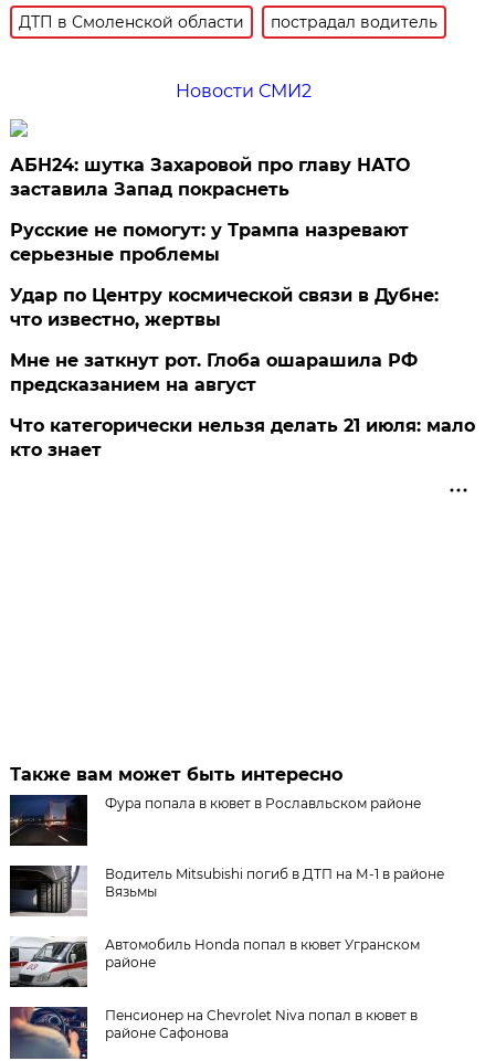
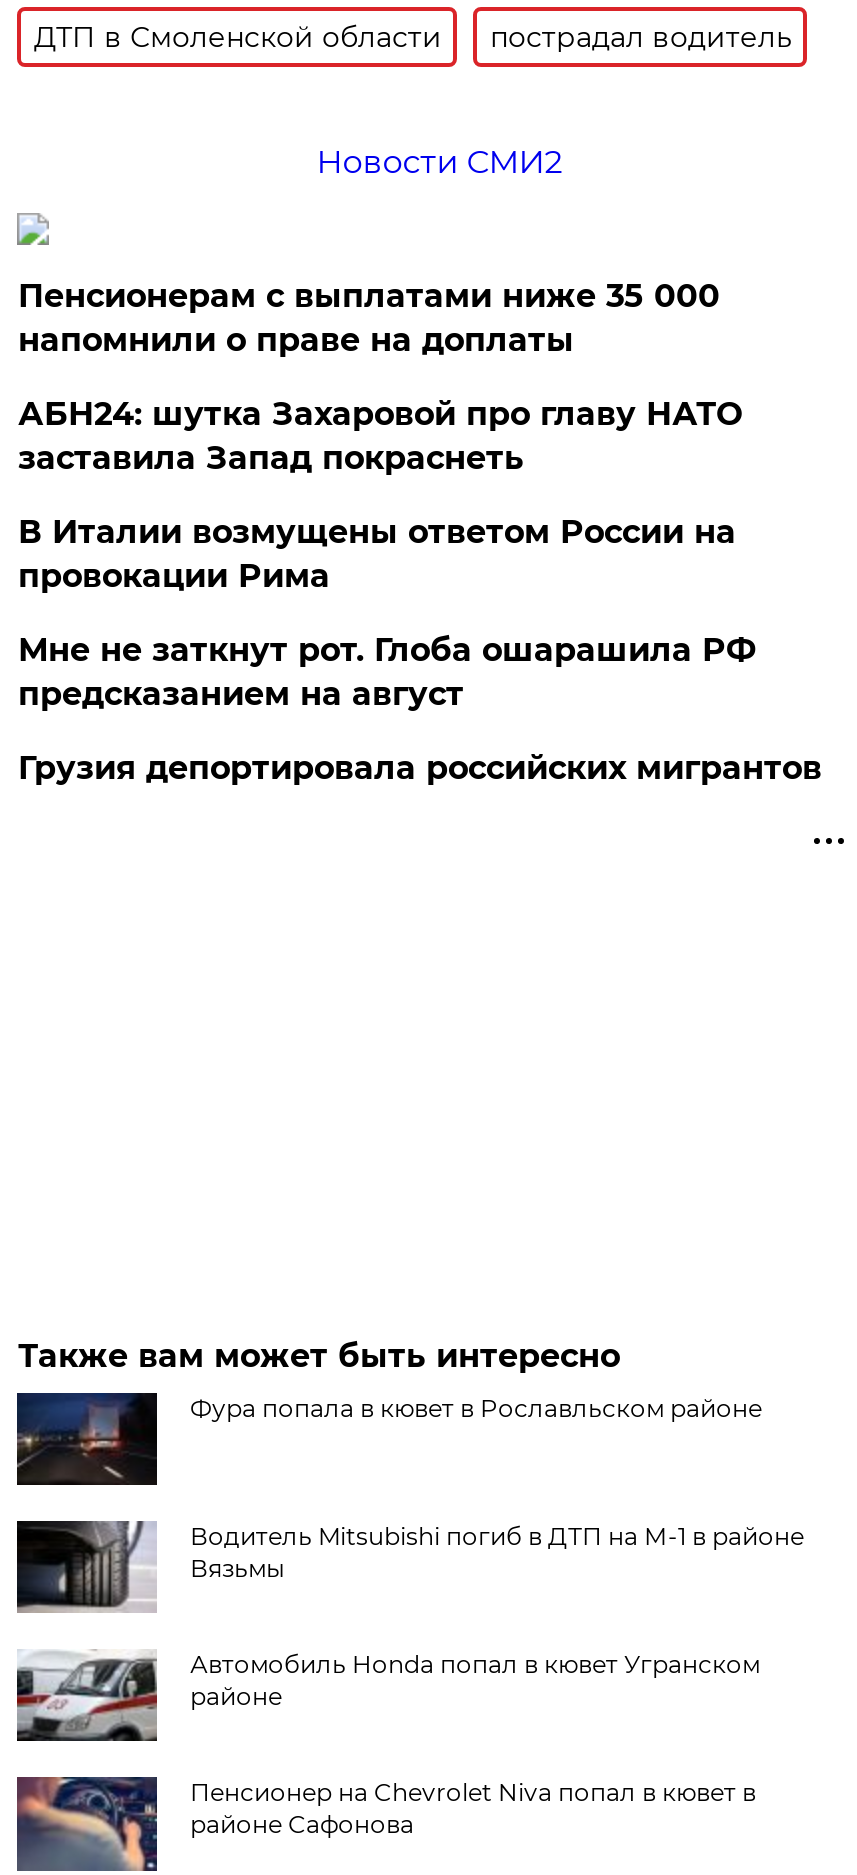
none -> [18,277,720,359] Пенсионерам с выплатами ниже 35 000 | напомнили о праве на доплаты
moved [10,154,410,200] -> [18,395,742,477]: АБН24: шутка Захаровой про главу НАТО | заставила Запад покраснеть
[10,220,439,330] Русские не помогут: у Трампа назревают | серьезные проблемы | Удар по Центру космической связи в Дубне: | что известно, жертвы -> [18,513,736,595] В Италии возмущены ответом России на | провокации Рима
[10,415,475,460] Что категорически нельзя делать 21 июля: мало | кто знает -> [18,749,822,787] Грузия депортировала российских мигрантов

